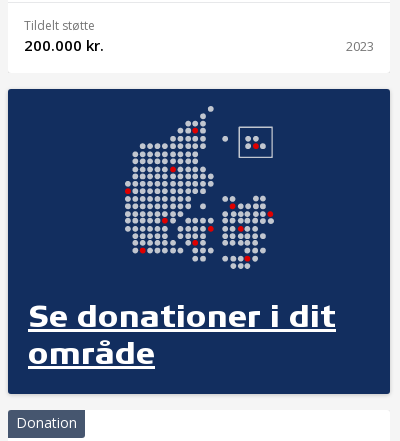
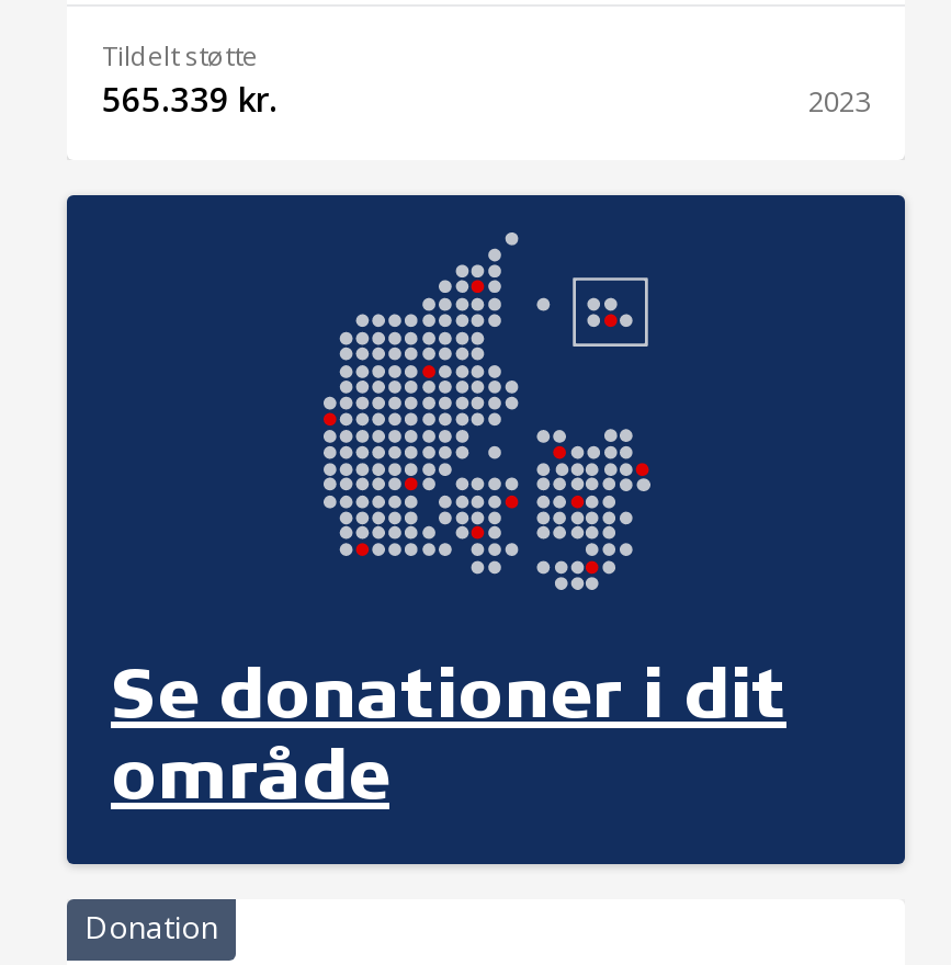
[24,35,104,55] 200.000 kr. -> [102,77,278,121] 565.339 kr.

